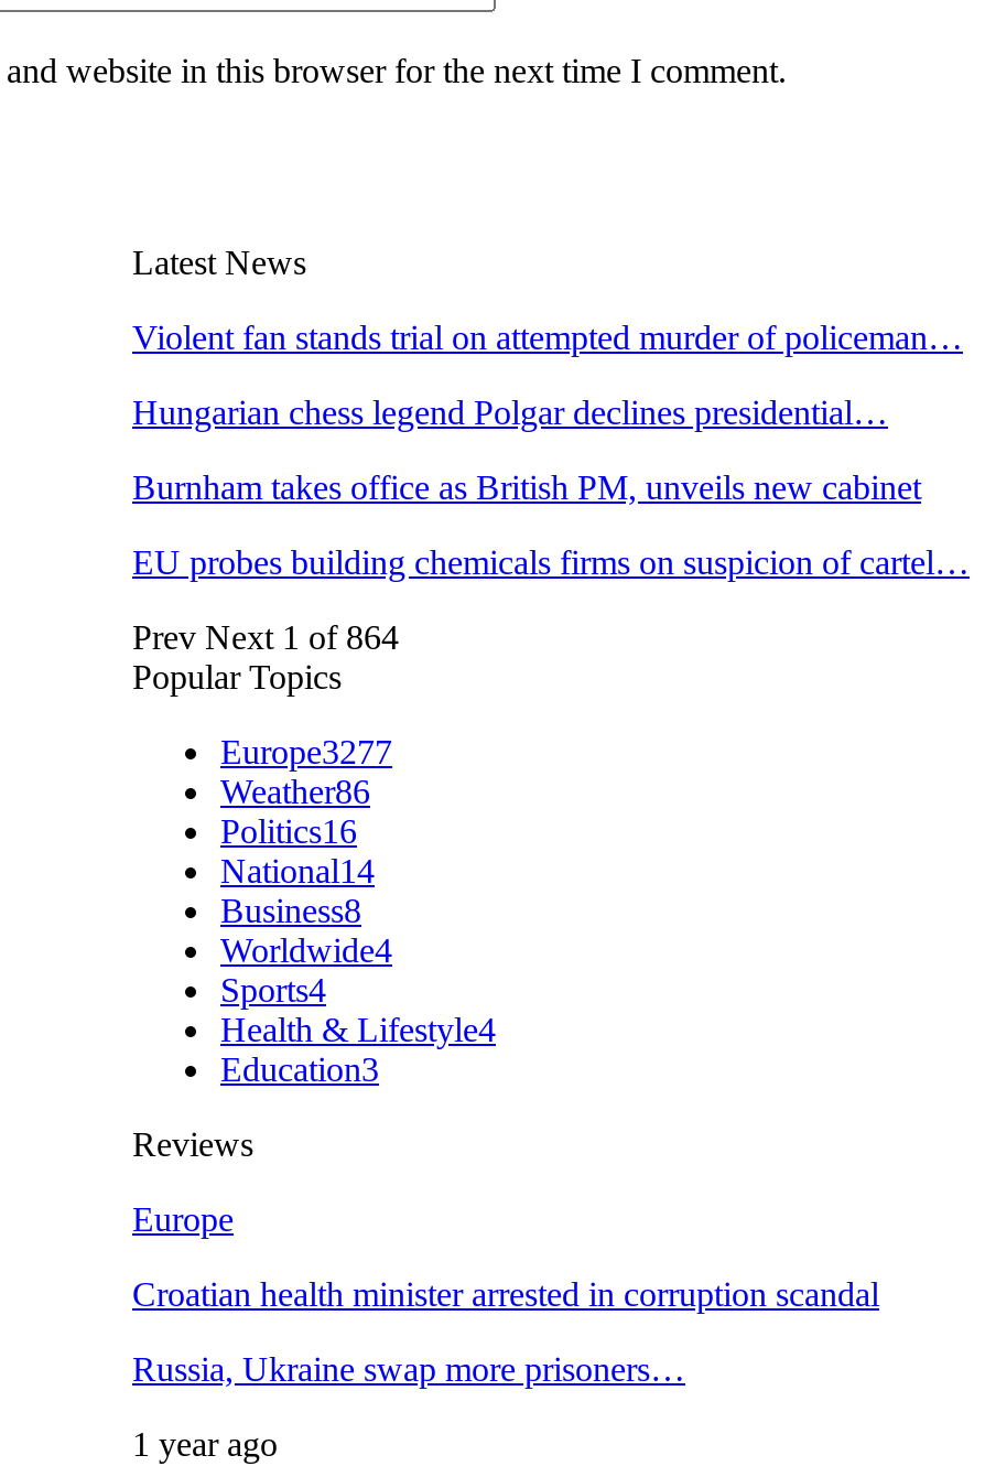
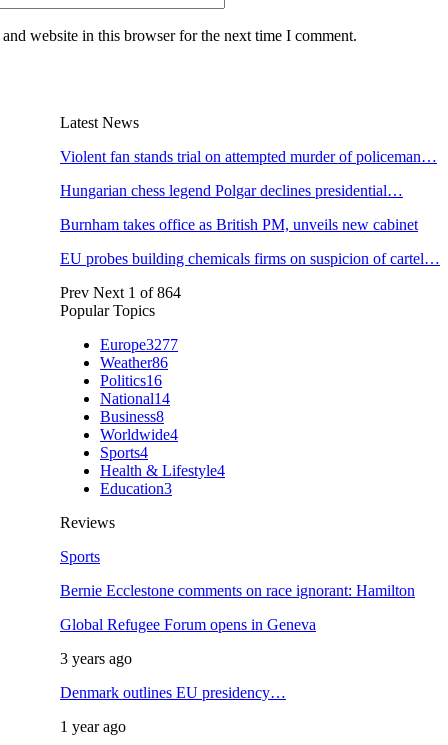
[132,1200,879,1387] Europe | Croatian health minister arrested in corruption scandal | Russia, Ukraine swap more prisoners… -> [60,548,415,701] Sports | Bernie Ecclestone comments on race ignorant: Hamilton | Global Refugee Forum opens in Geneva | 3 years ago | Denmark outlines EU presidency…

